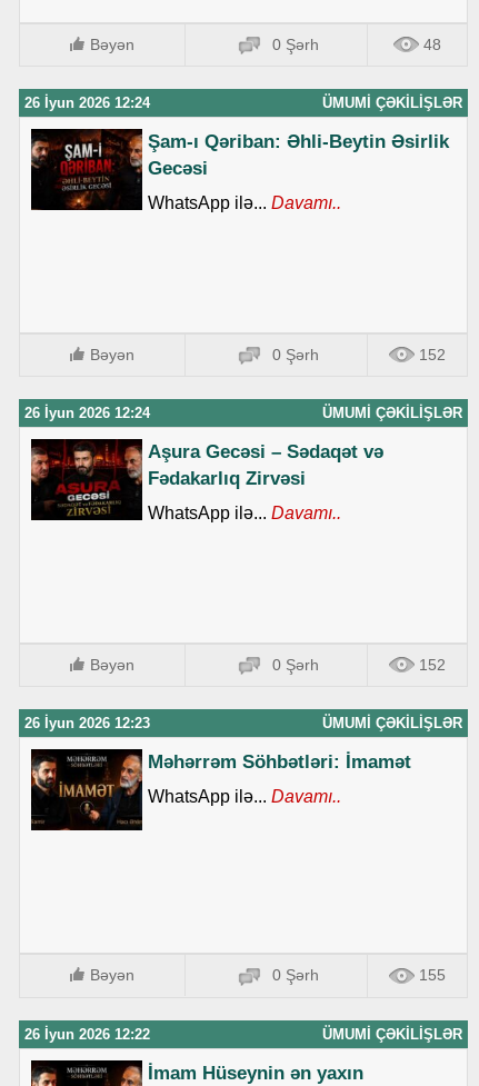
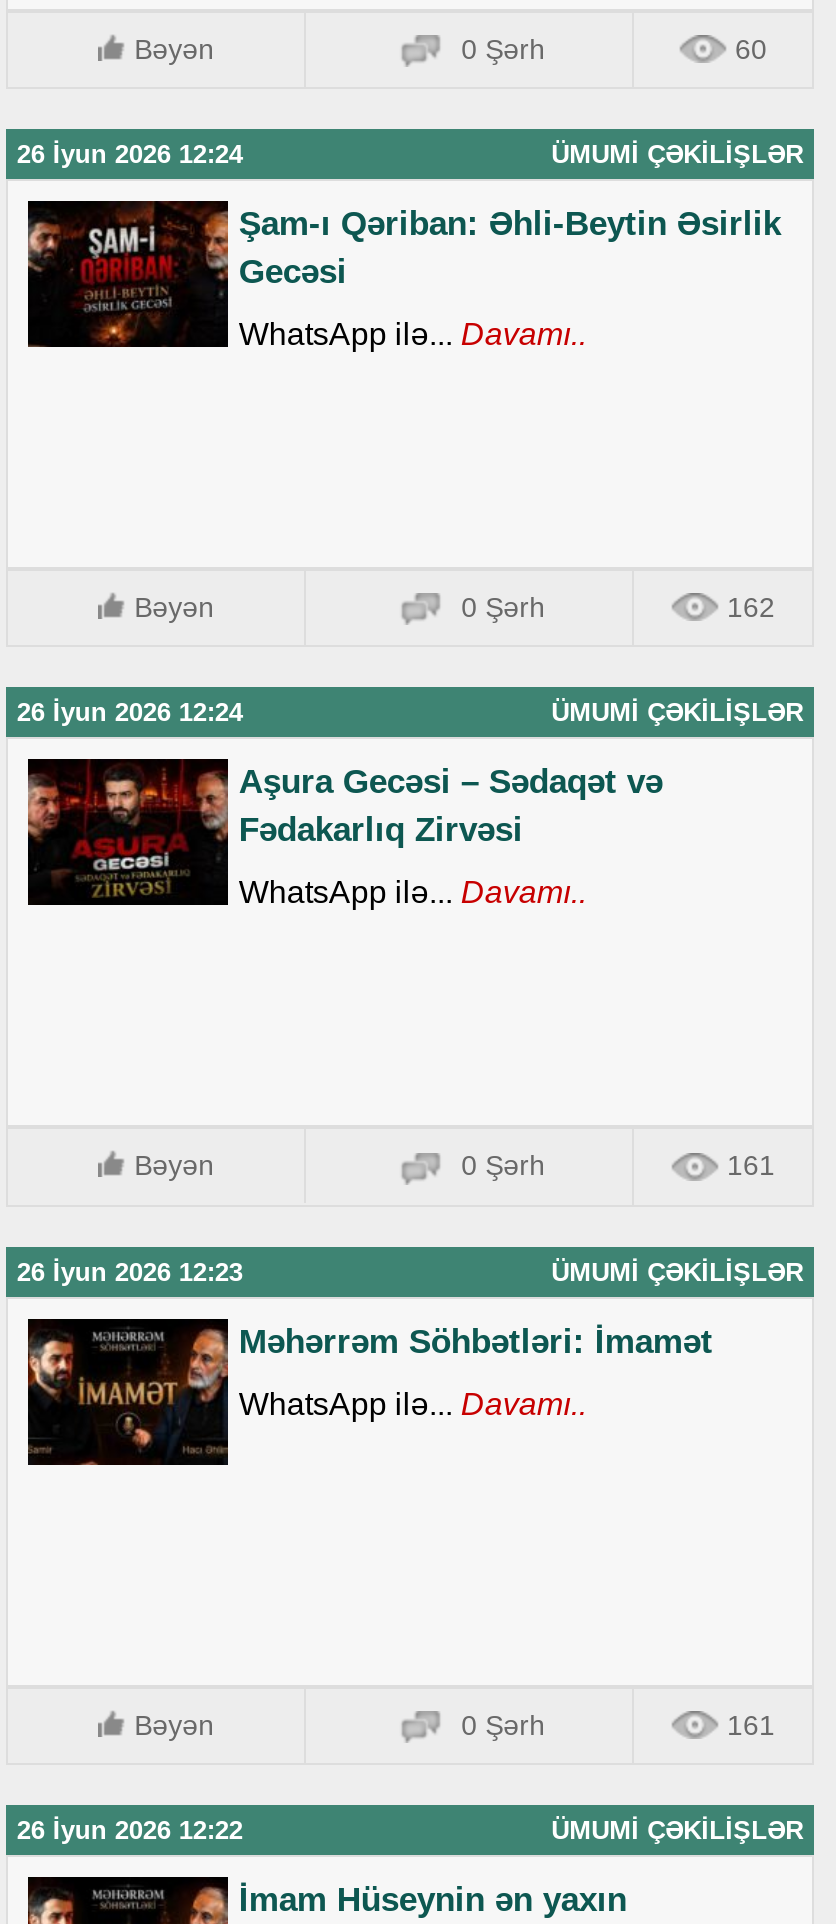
[424,35,442,53] 48 -> [735,33,767,65] 60
[420,346,446,363] 152 -> [727,592,775,624] 162
[420,656,446,674] 152 -> [727,1150,775,1182] 161
[420,967,446,984] 155 -> [727,1709,775,1741] 161

